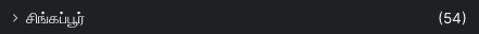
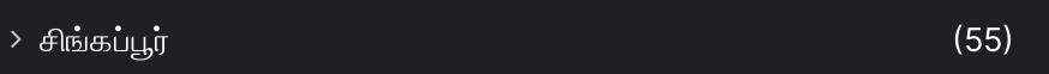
[438,9,467,26] (54) -> [952,20,1014,58] (55)

